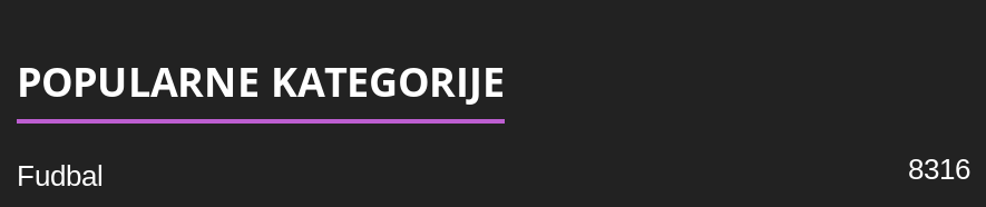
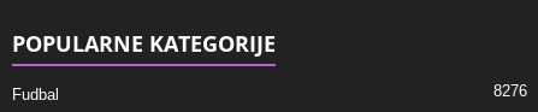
[908,152,970,186] 8316 -> [493,82,527,100] 8276

